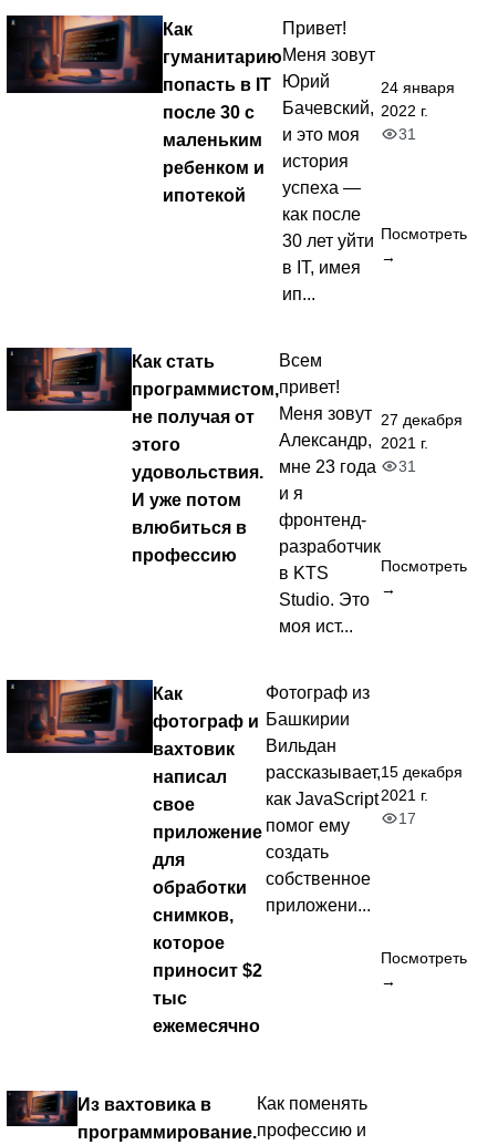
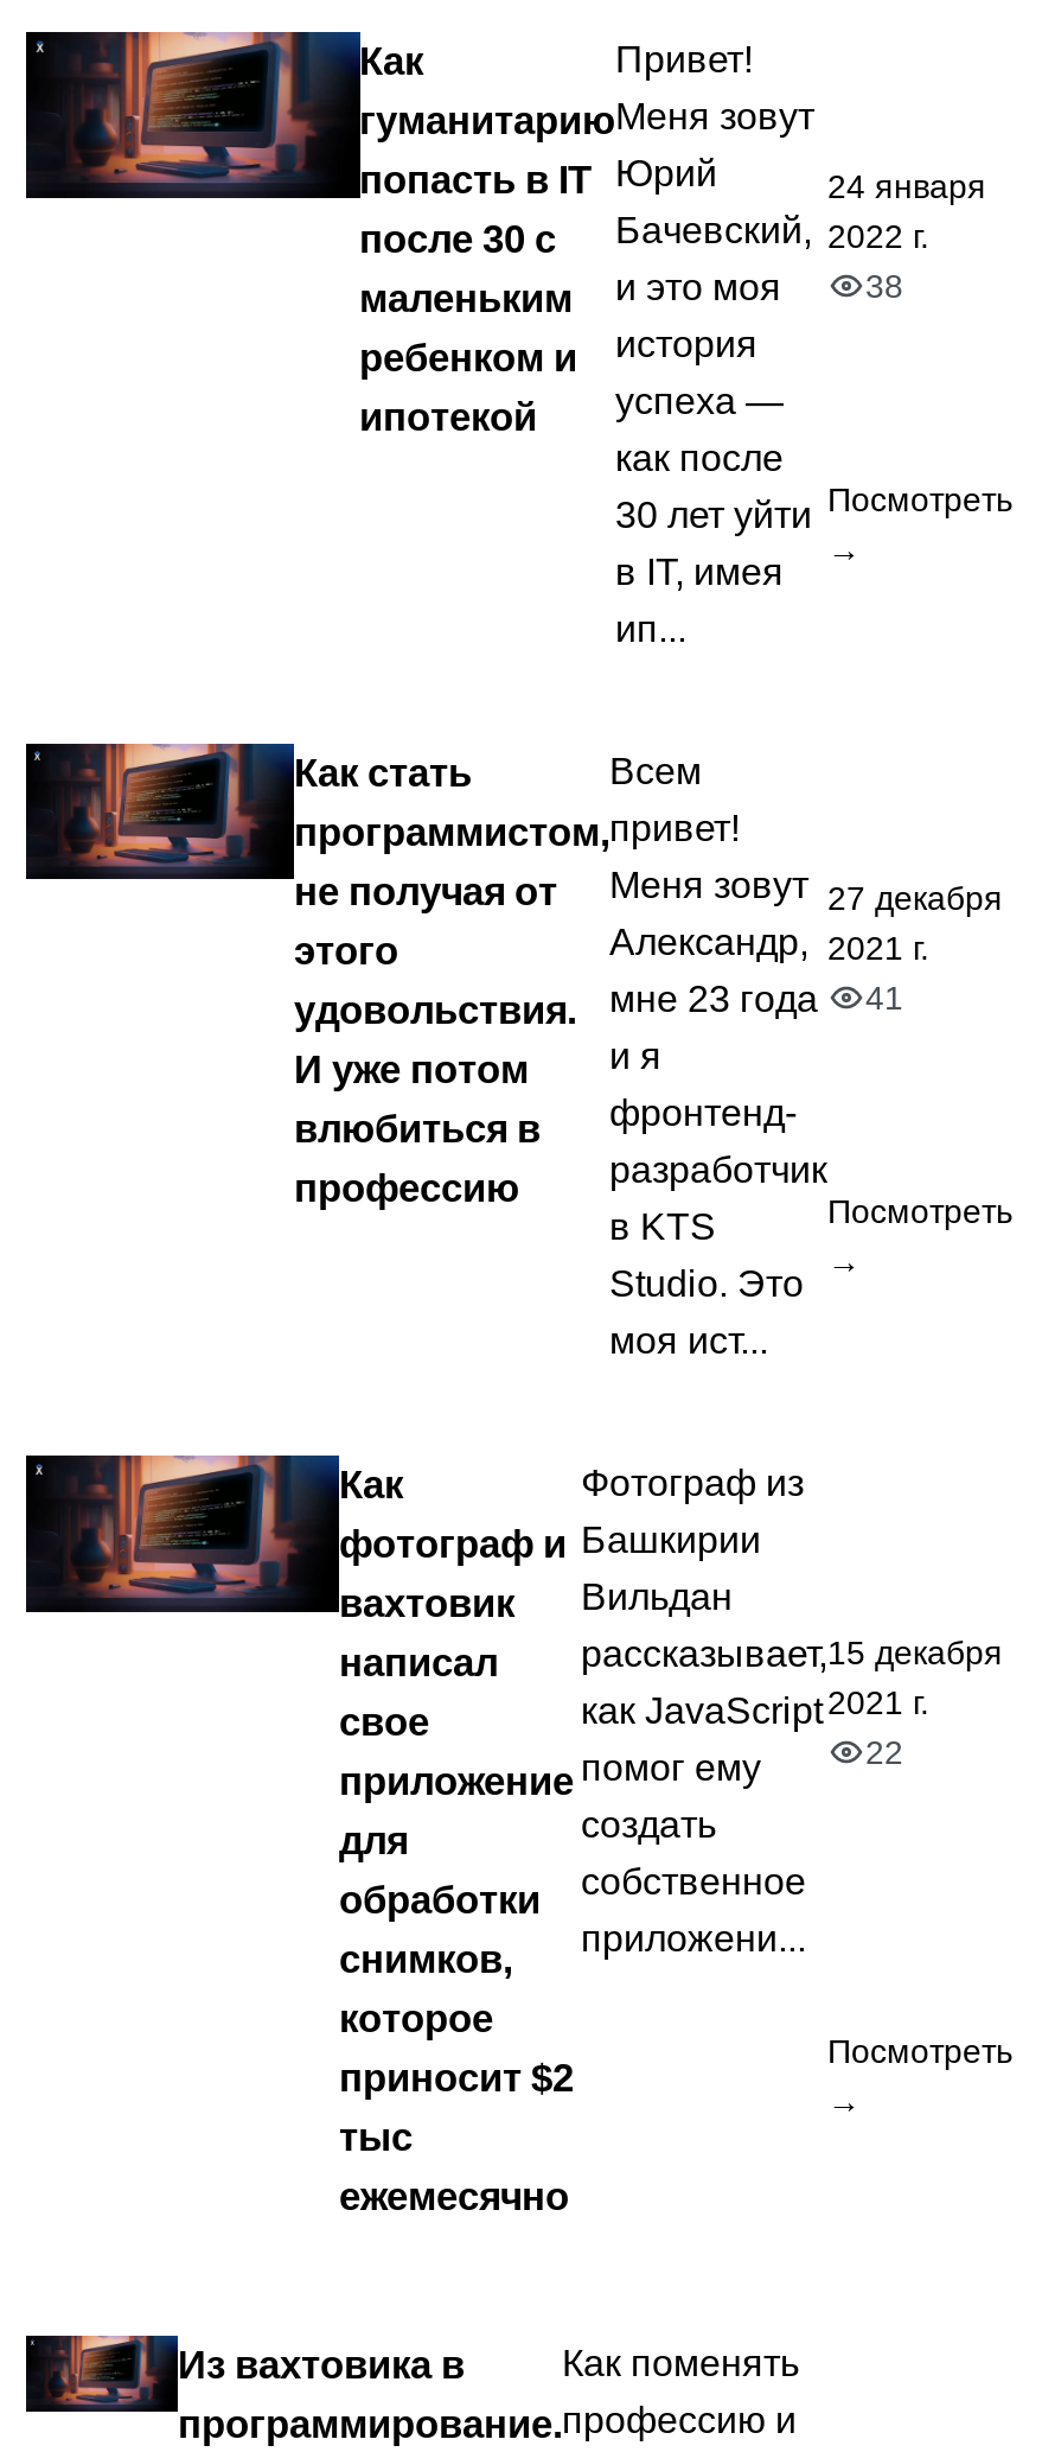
[398,125,416,143] 31 -> [865,266,903,304] 38
[132,457,416,482] удовольствия. мне 23 года 31 -> [294,978,903,1031] удовольствия. мне 23 года 41
[398,809,416,827] 17 -> [865,1732,903,1770] 22

